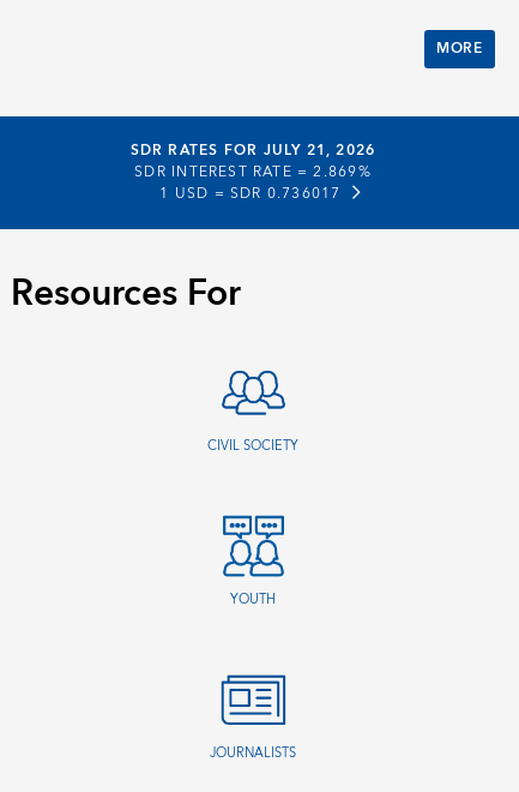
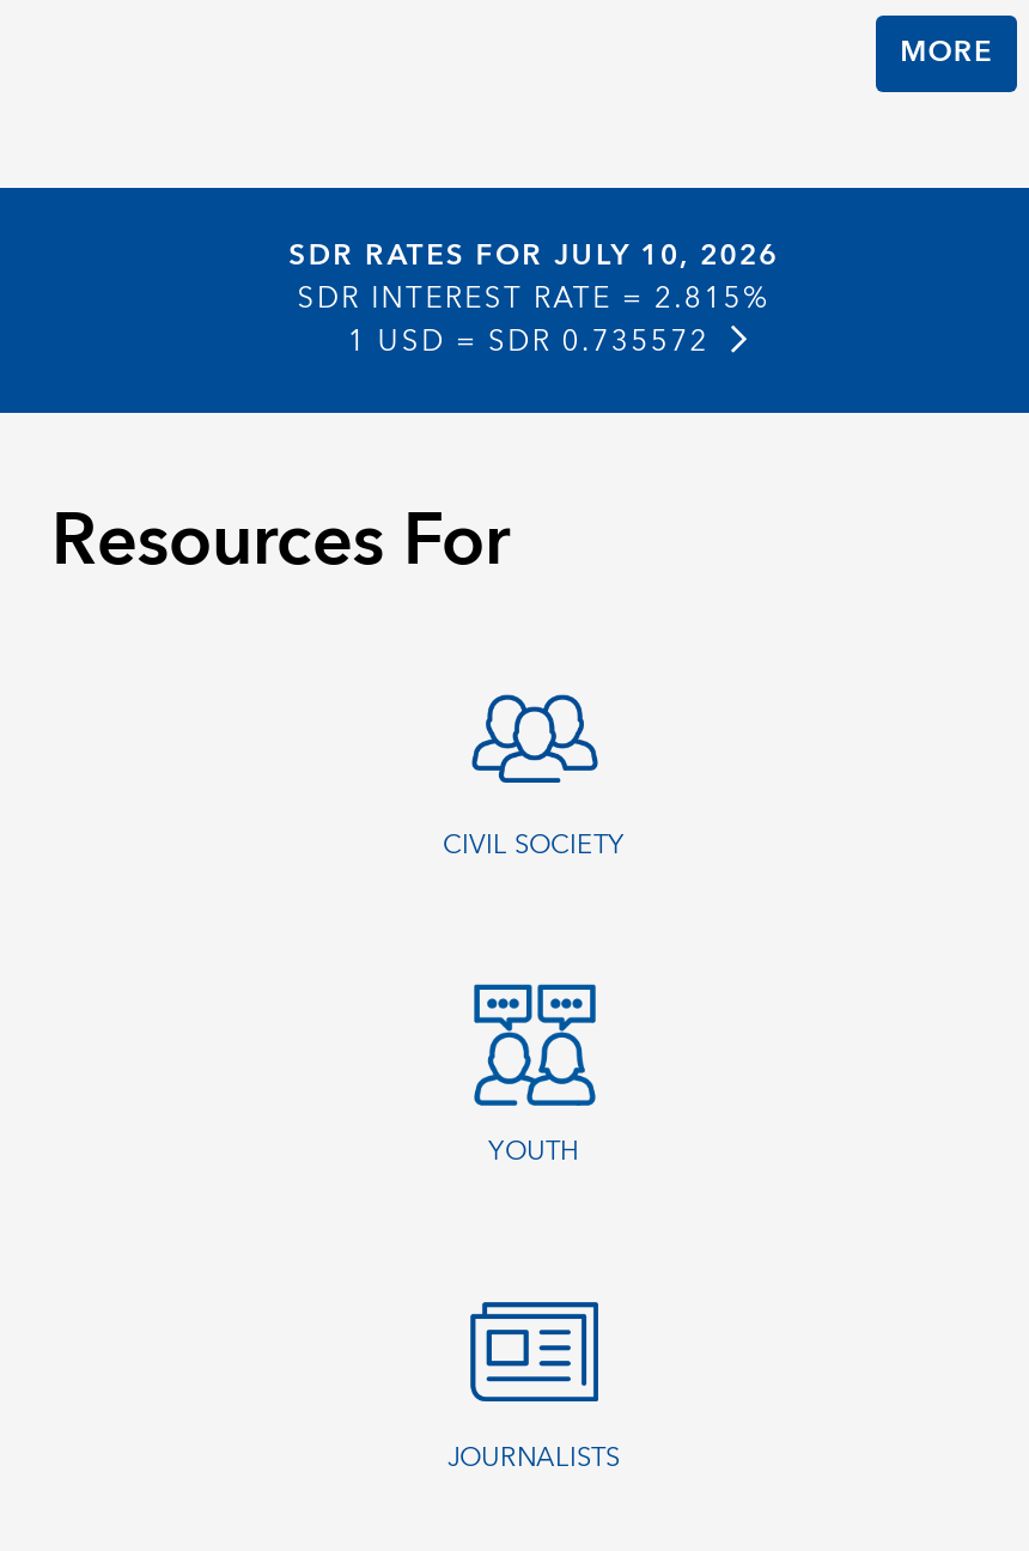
[130,138,376,163] SDR RATES FOR JULY 21, 2026 -> [289,230,778,280] SDR RATES FOR JULY 10, 2026
[134,159,371,184] SDR INTEREST RATE = 2.869% -> [297,273,770,323] SDR INTEREST RATE = 2.815%
[160,181,341,206] 1 USD = SDR 0.736017 -> [348,316,710,366] 1 USD = SDR 0.735572

